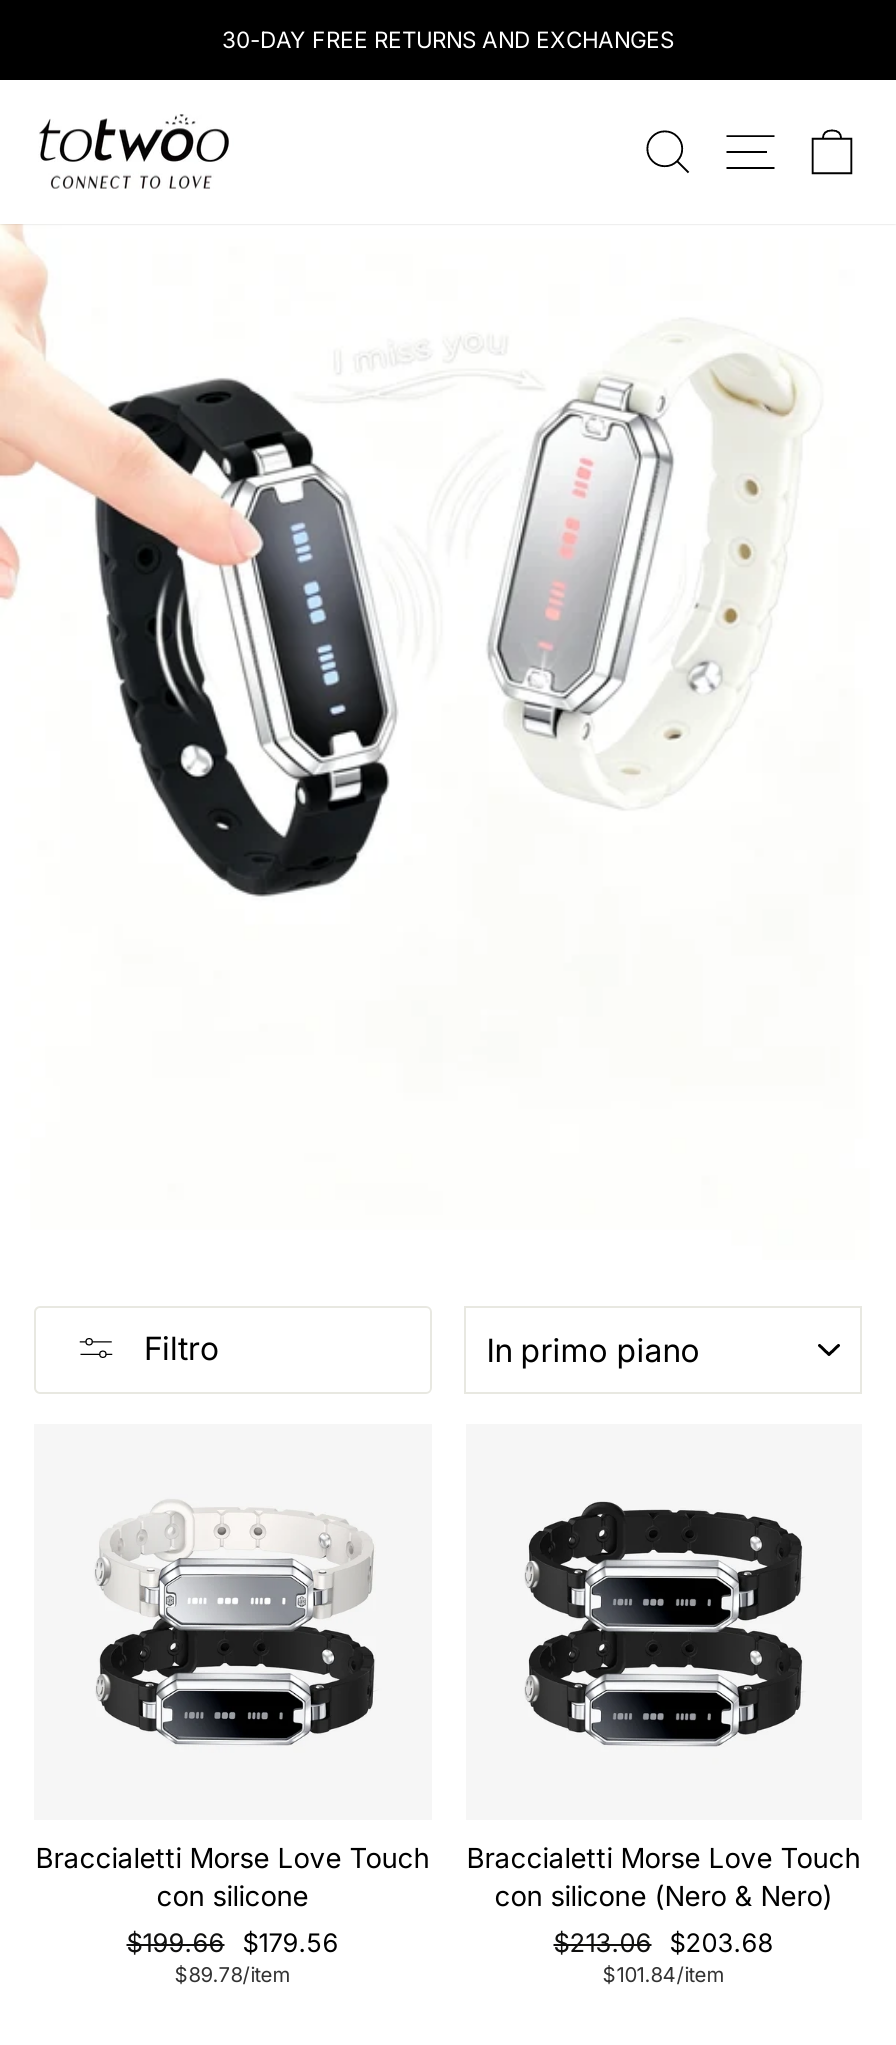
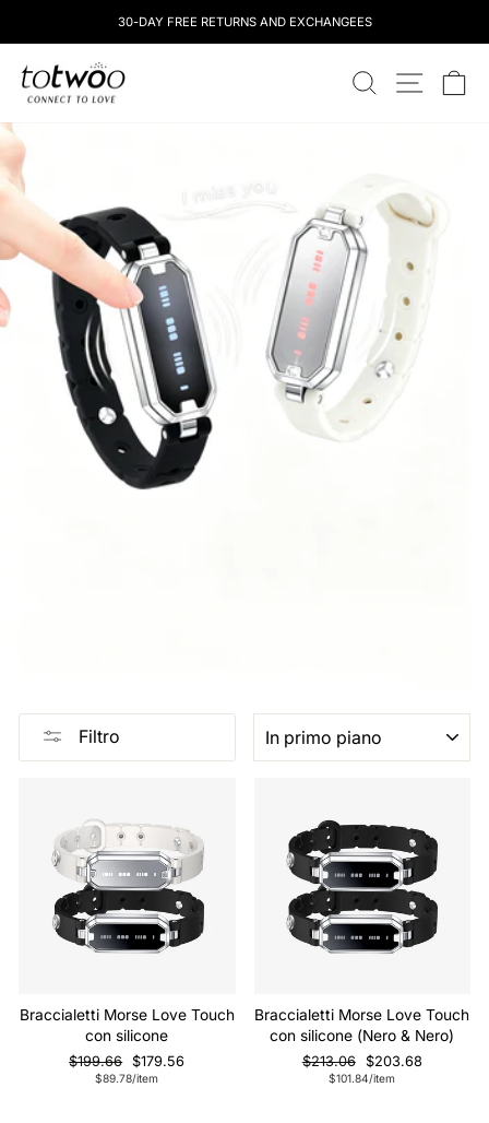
[222,26,674,54] 30-DAY FREE RETURNS AND EXCHANGES -> [117,14,372,29] 30-DAY FREE RETURNS AND EXCHANGEES

